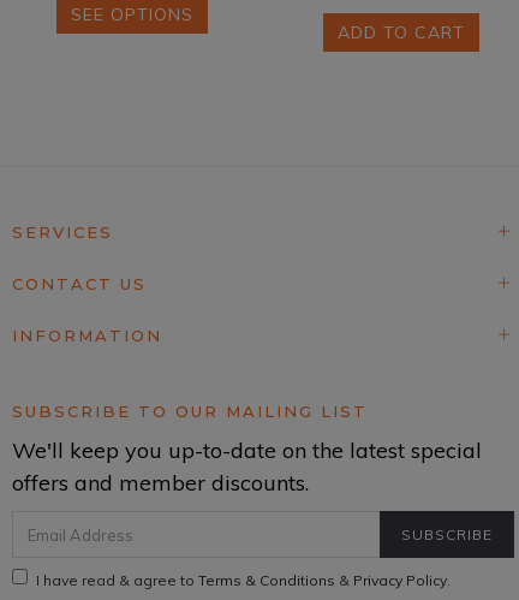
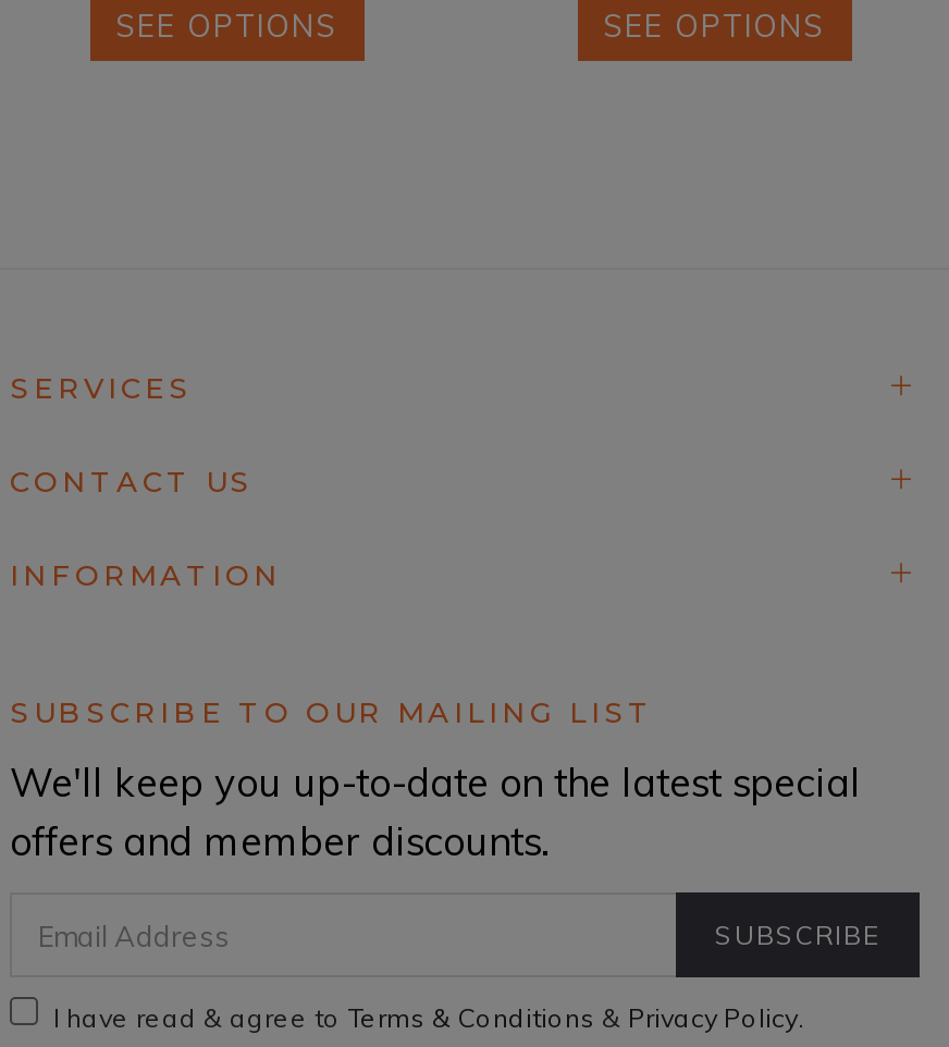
[337,22,464,44] ADD TO CART -> [603,8,825,47] SEE OPTIONS

